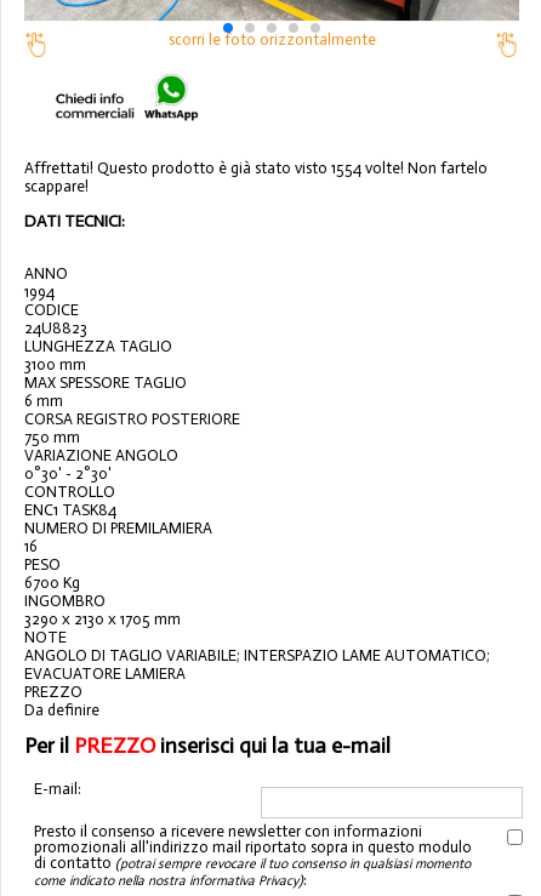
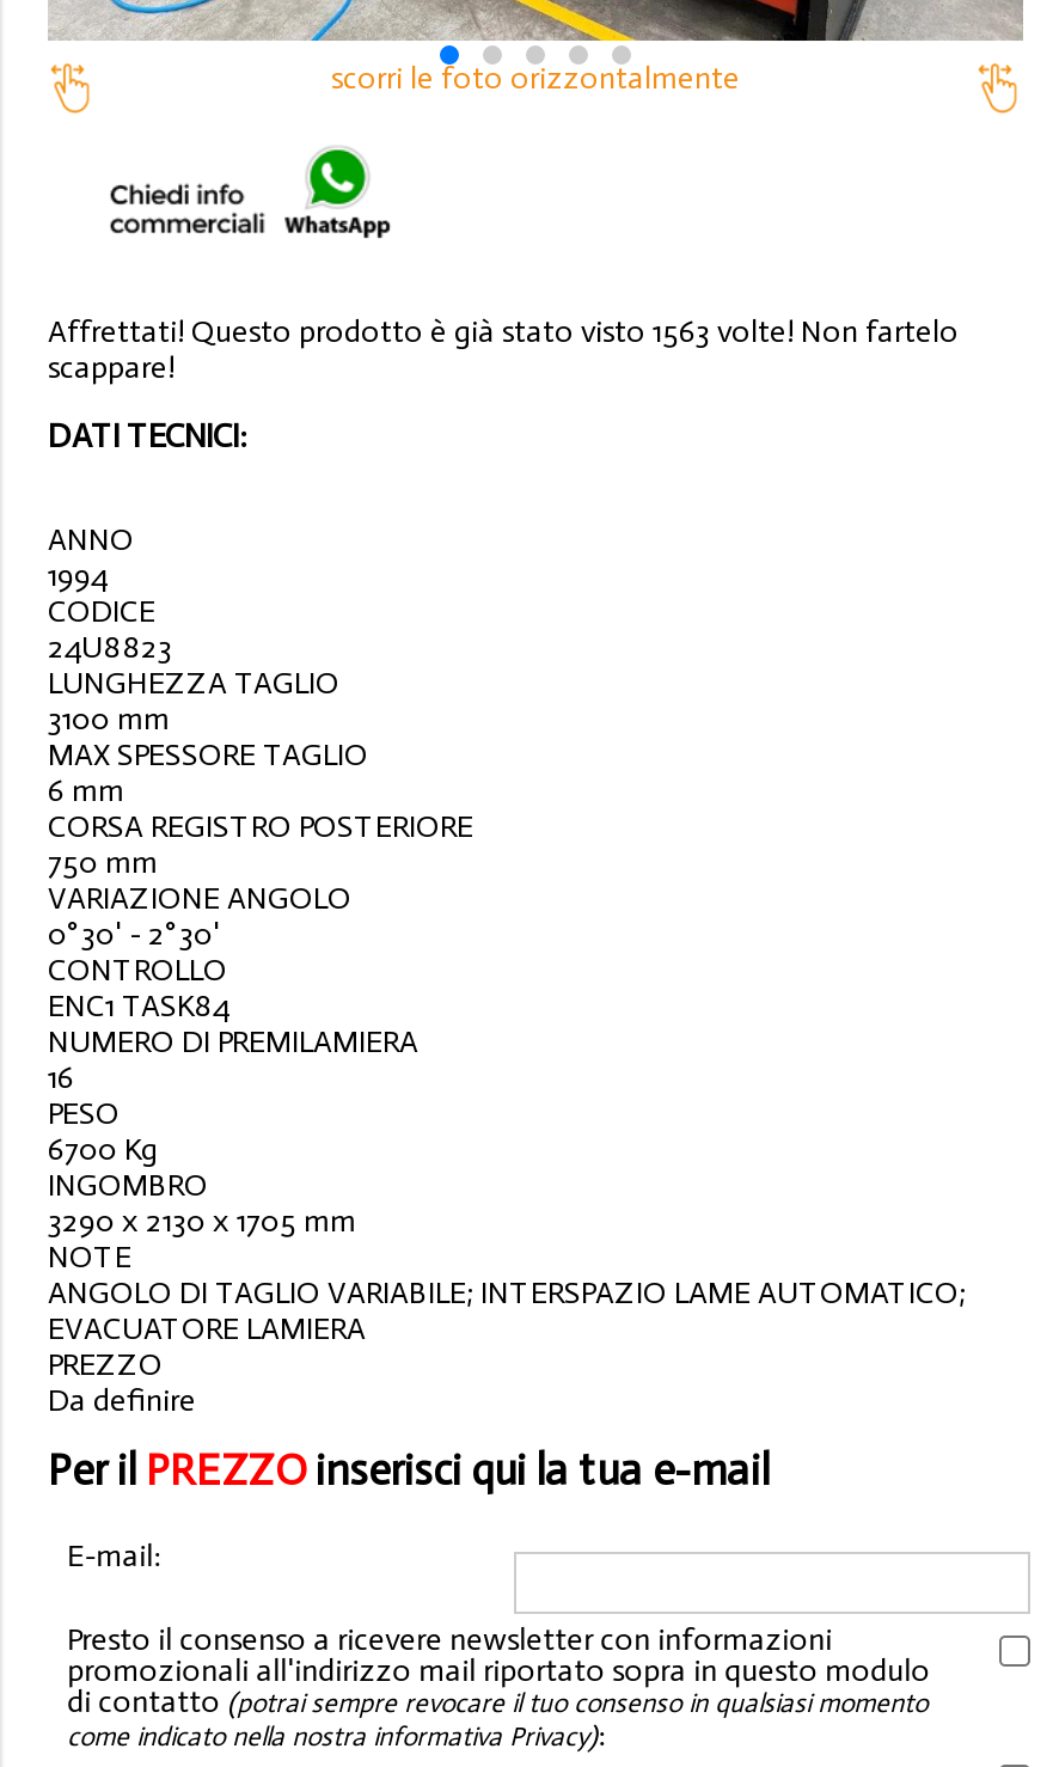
[24,159,488,177] Affrettati! Questo prodotto è già stato visto 1554 volte! Non fartelo -> [48,314,959,350] Affrettati! Questo prodotto è già stato visto 1563 volte! Non fartelo

